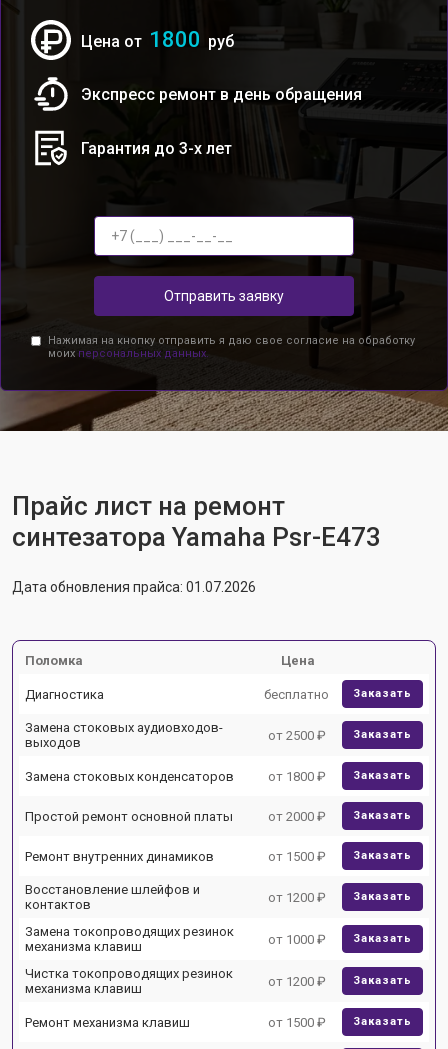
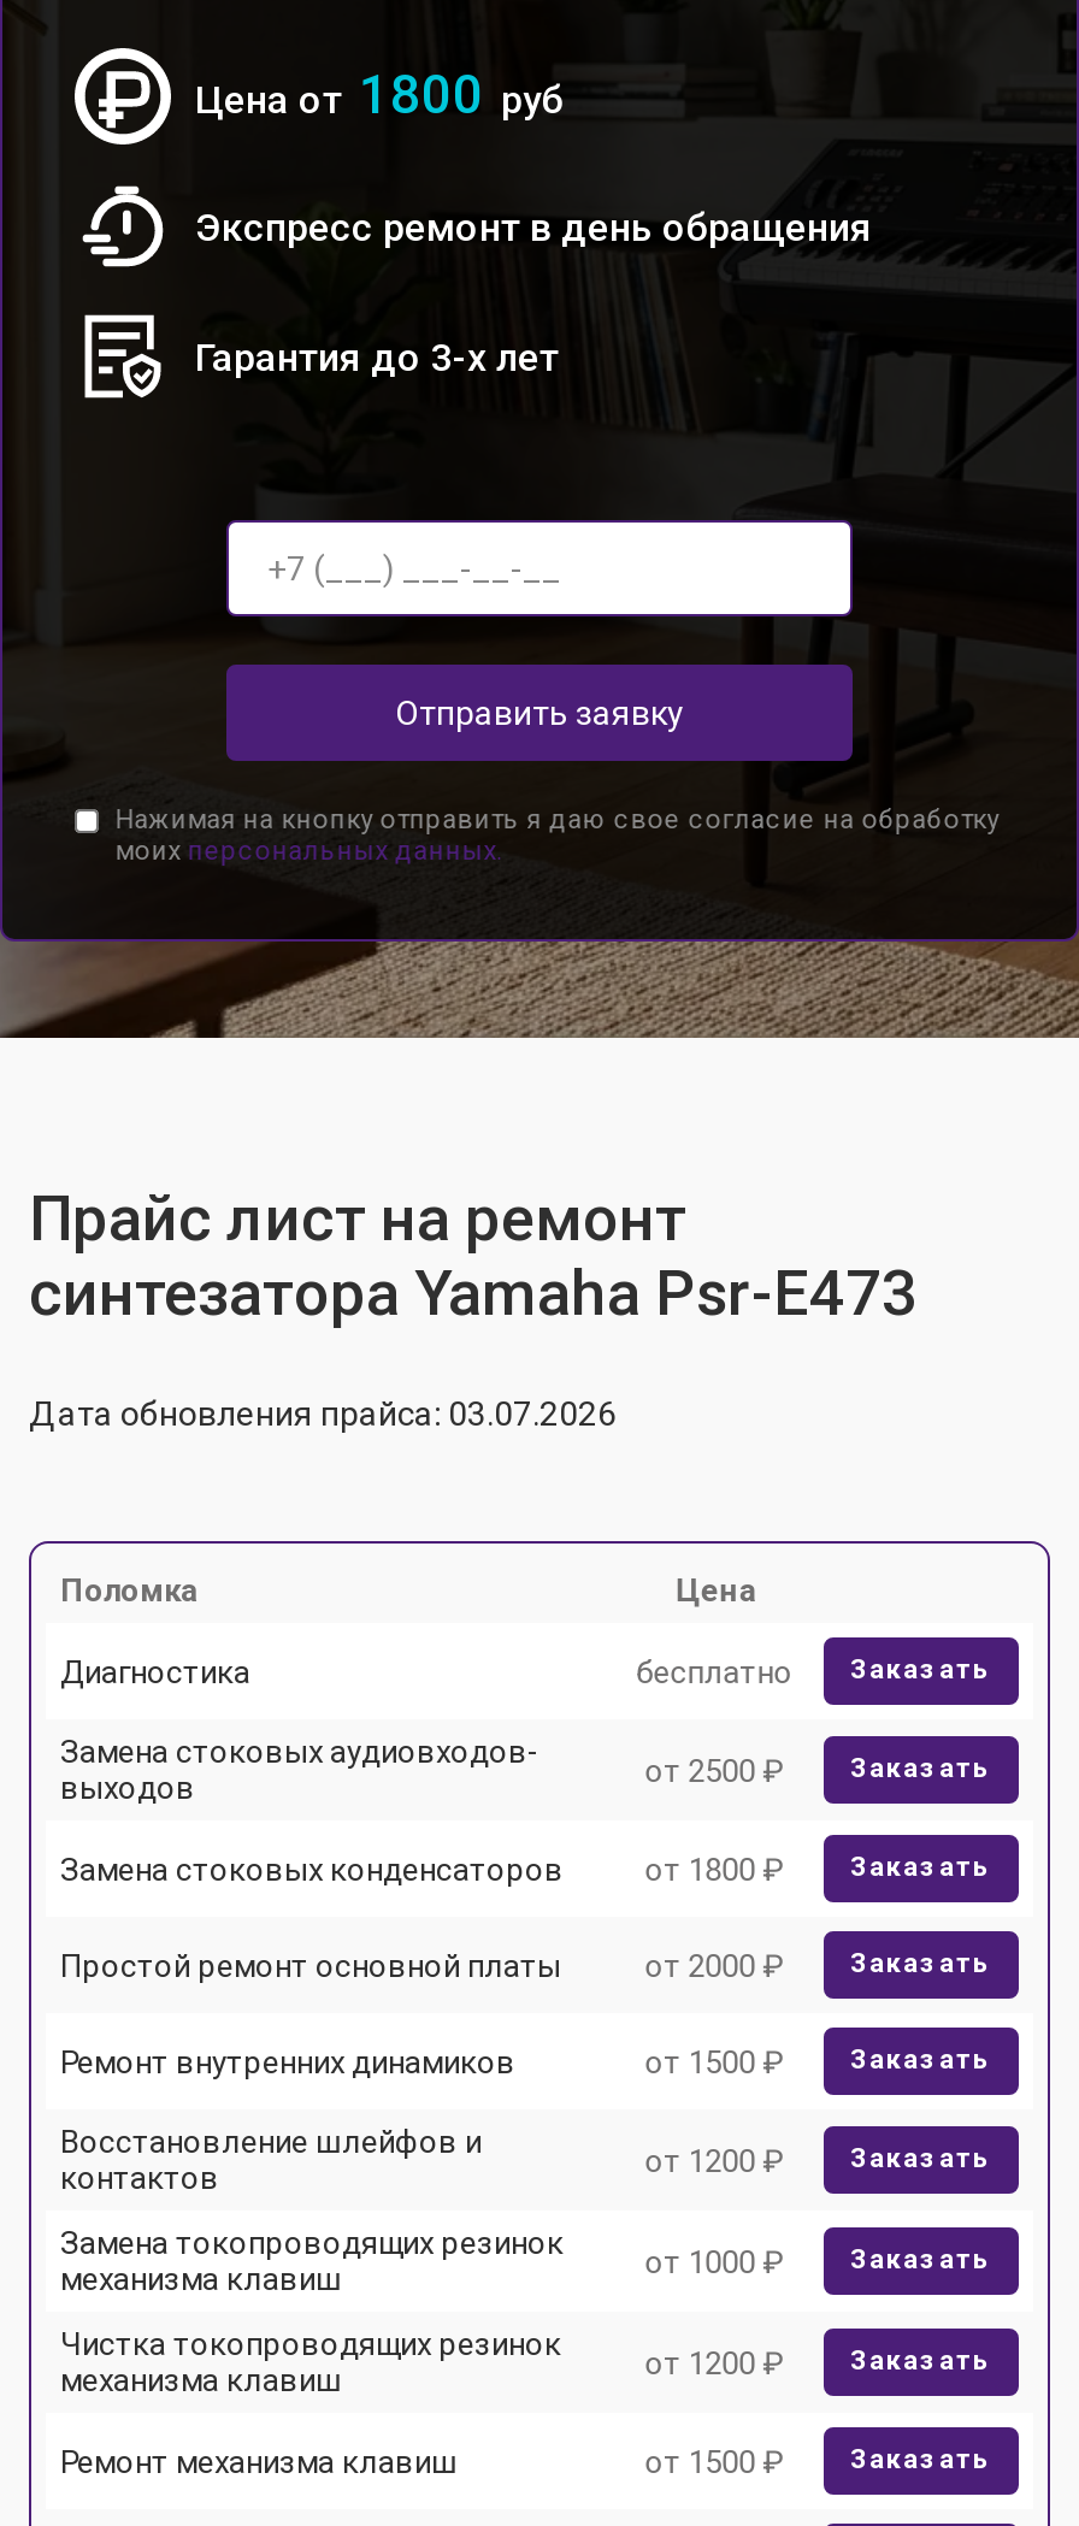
[12,579,256,595] Дата обновления прайса: 01.07.2026 -> [29,1394,617,1433] Дата обновления прайса: 03.07.2026

